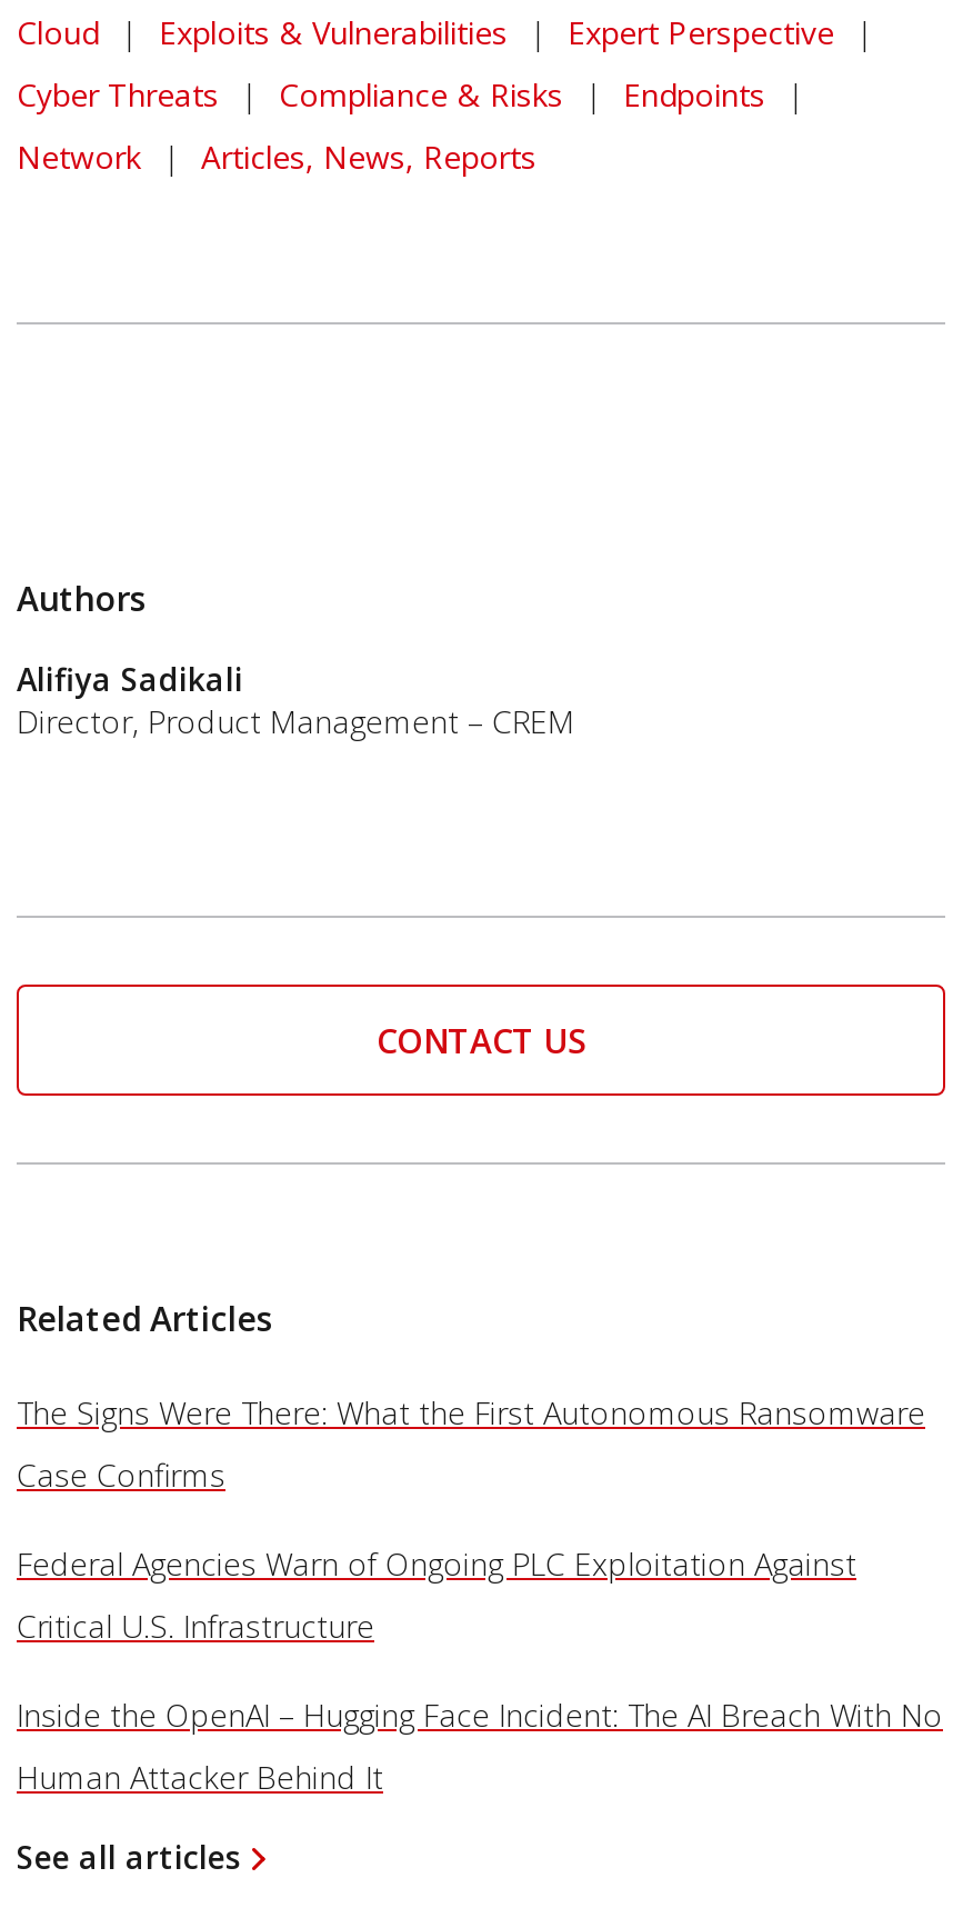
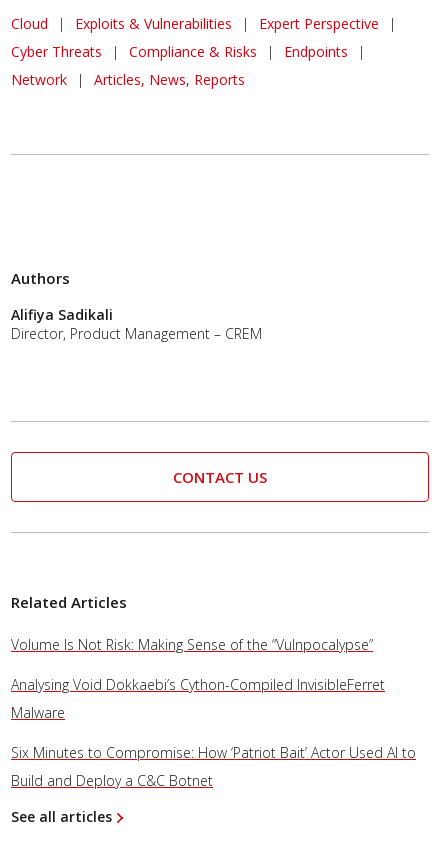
[17,1392,943,1798] The Signs Were There: What the First Autonomous Ransomware | Case Confirms | Federal Agencies Warn of Ongoing PLC Exploitation Against | Critical U.S. Infrastructure | Inside the OpenAI – Hugging Face Incident: The AI Breach With No | Human Attacker Behind It -> [11,635,416,790] Volume Is Not Risk: Making Sense of the “Vulnpocalypse” | Analysing Void Dokkaebi’s Cython-Compiled InvisibleFerret | Malware | Six Minutes to Compromise: How ‘Patriot Bait’ Actor Used AI to | Build and Deploy a C&C Botnet

